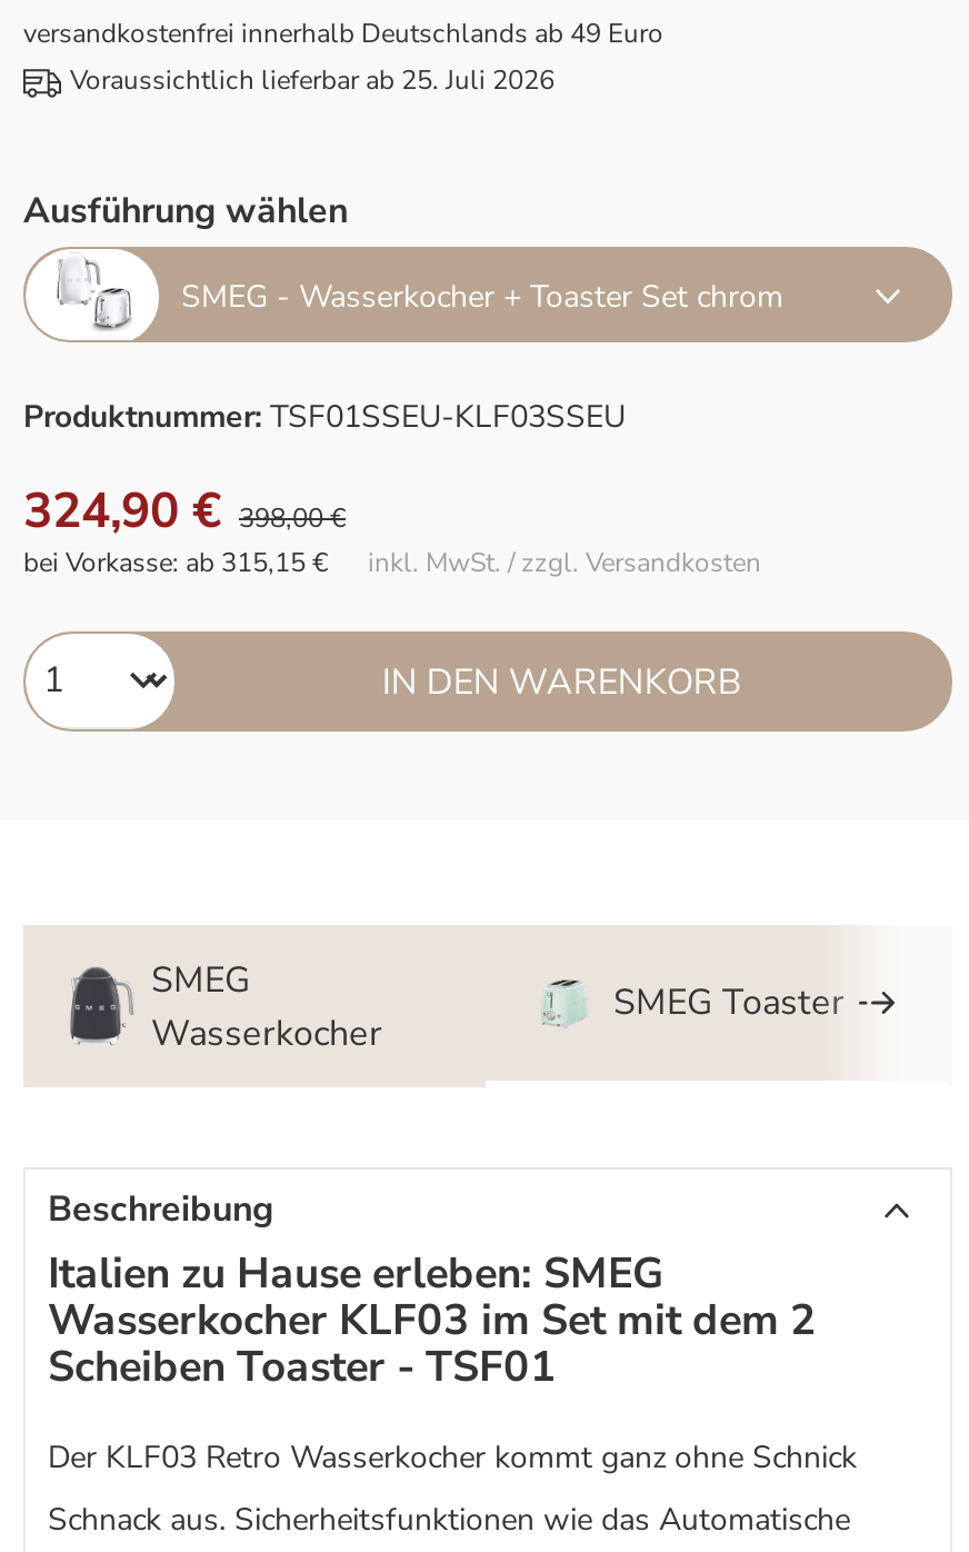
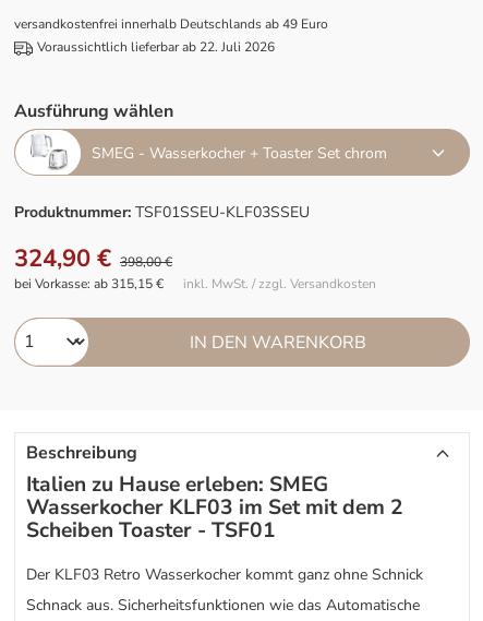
[70,62,555,98] Voraussichtlich lieferbar ab 25. Juli 2026 -> [37,38,275,56] Voraussichtlich lieferbar ab 22. Juli 2026
[151,955,382,1057] SMEG | Wasserkocher -> none
[613,978,845,1027] SMEG Toaster -> none

